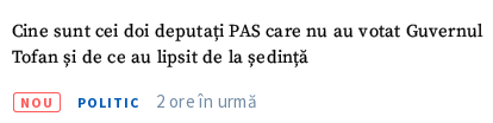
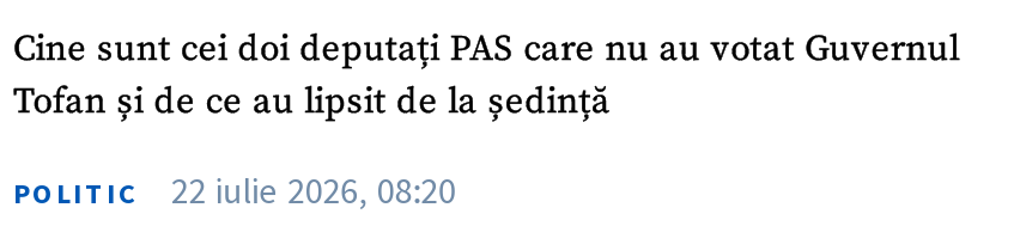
[20,93,54,111] NOU -> none
[156,90,257,112] 2 ore în urmă -> [171,168,456,214] 22 iulie 2026, 08:20

